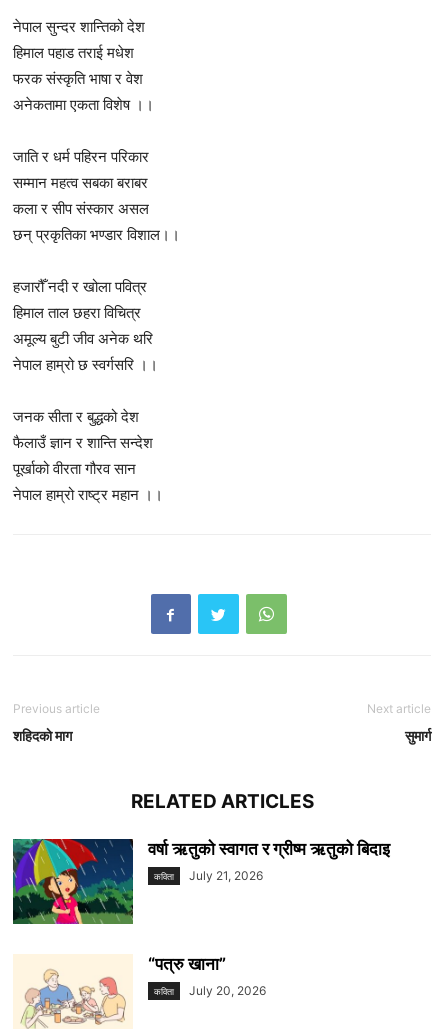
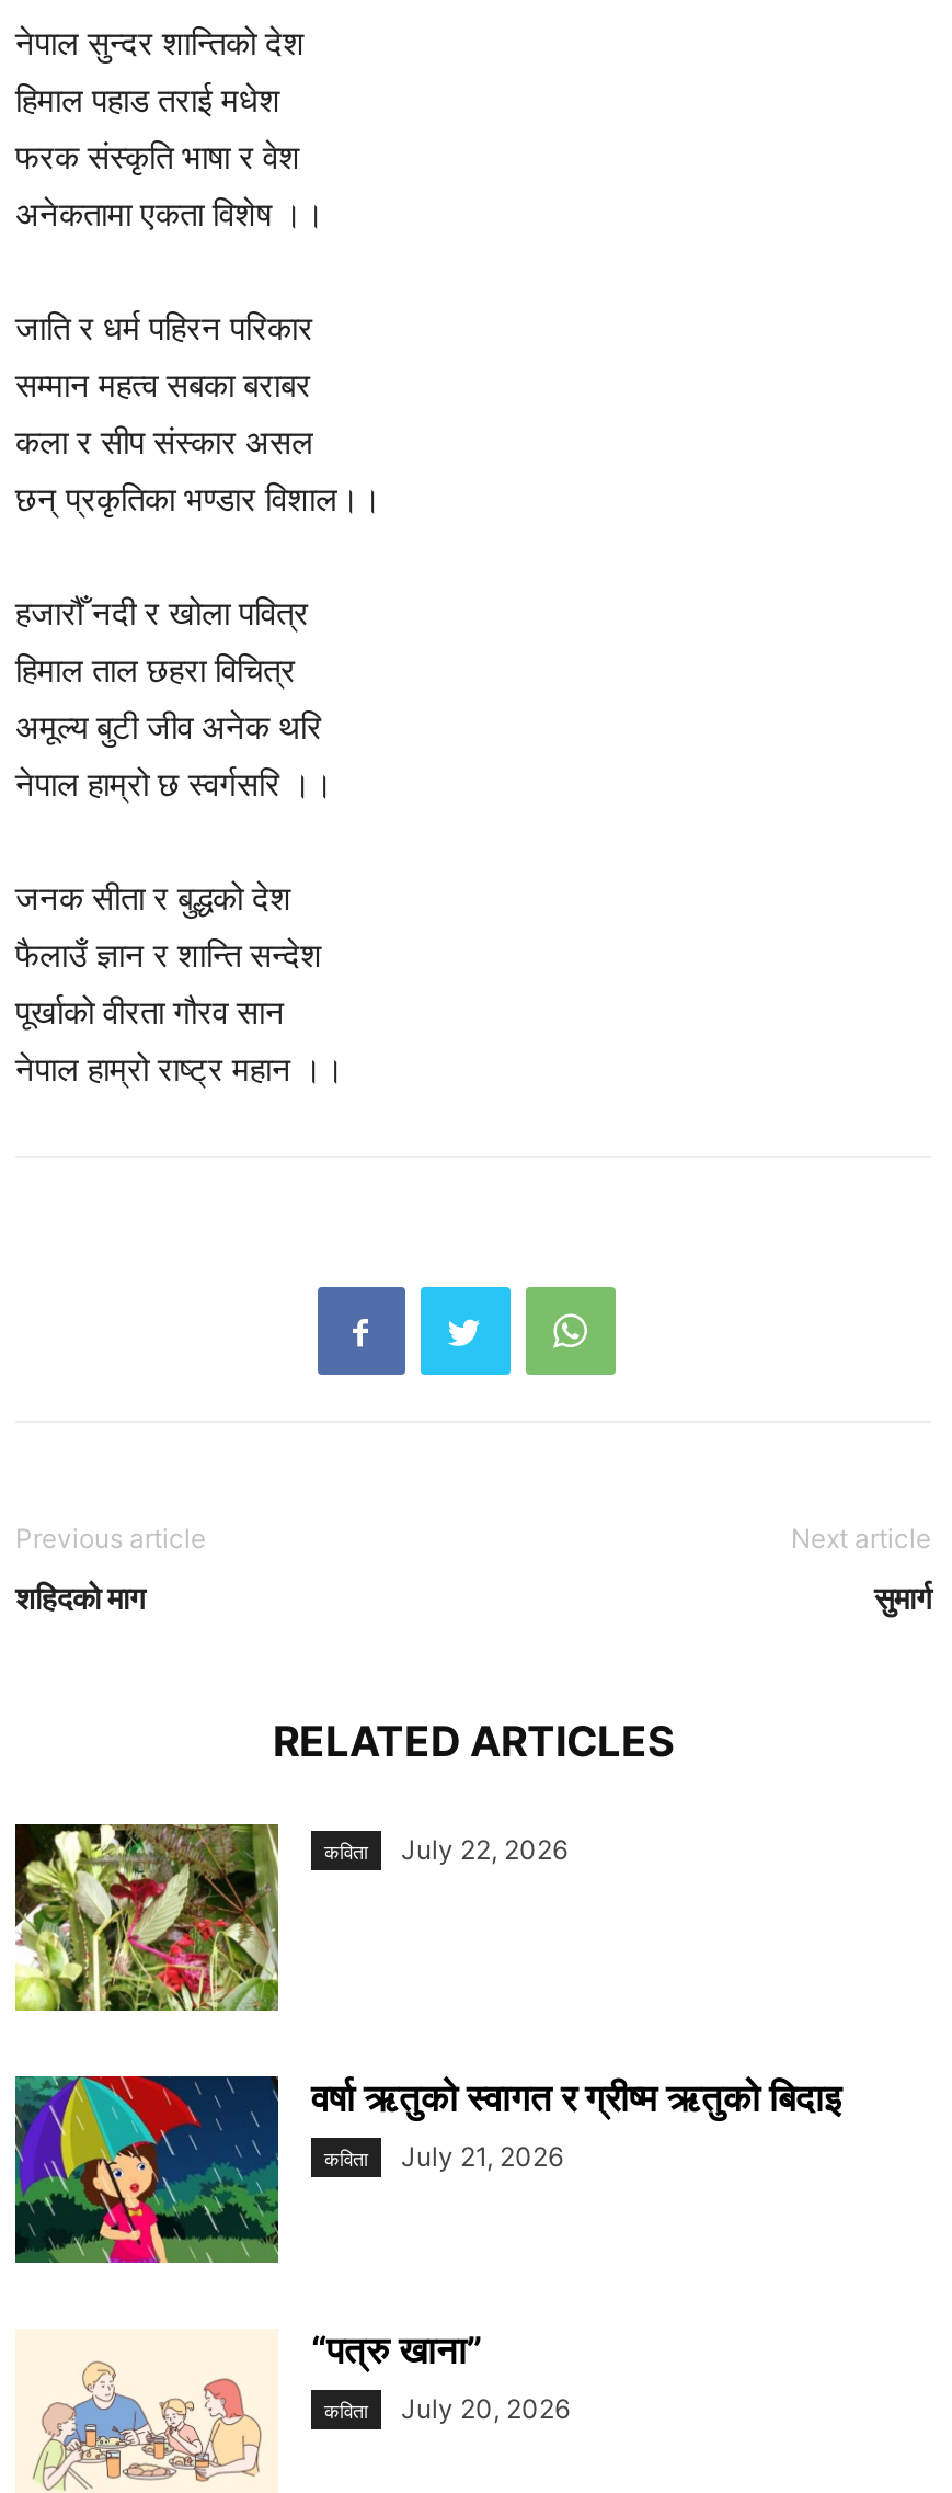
none -> [13,1822,567,2013] [image] | कविता | July 22, 2026

